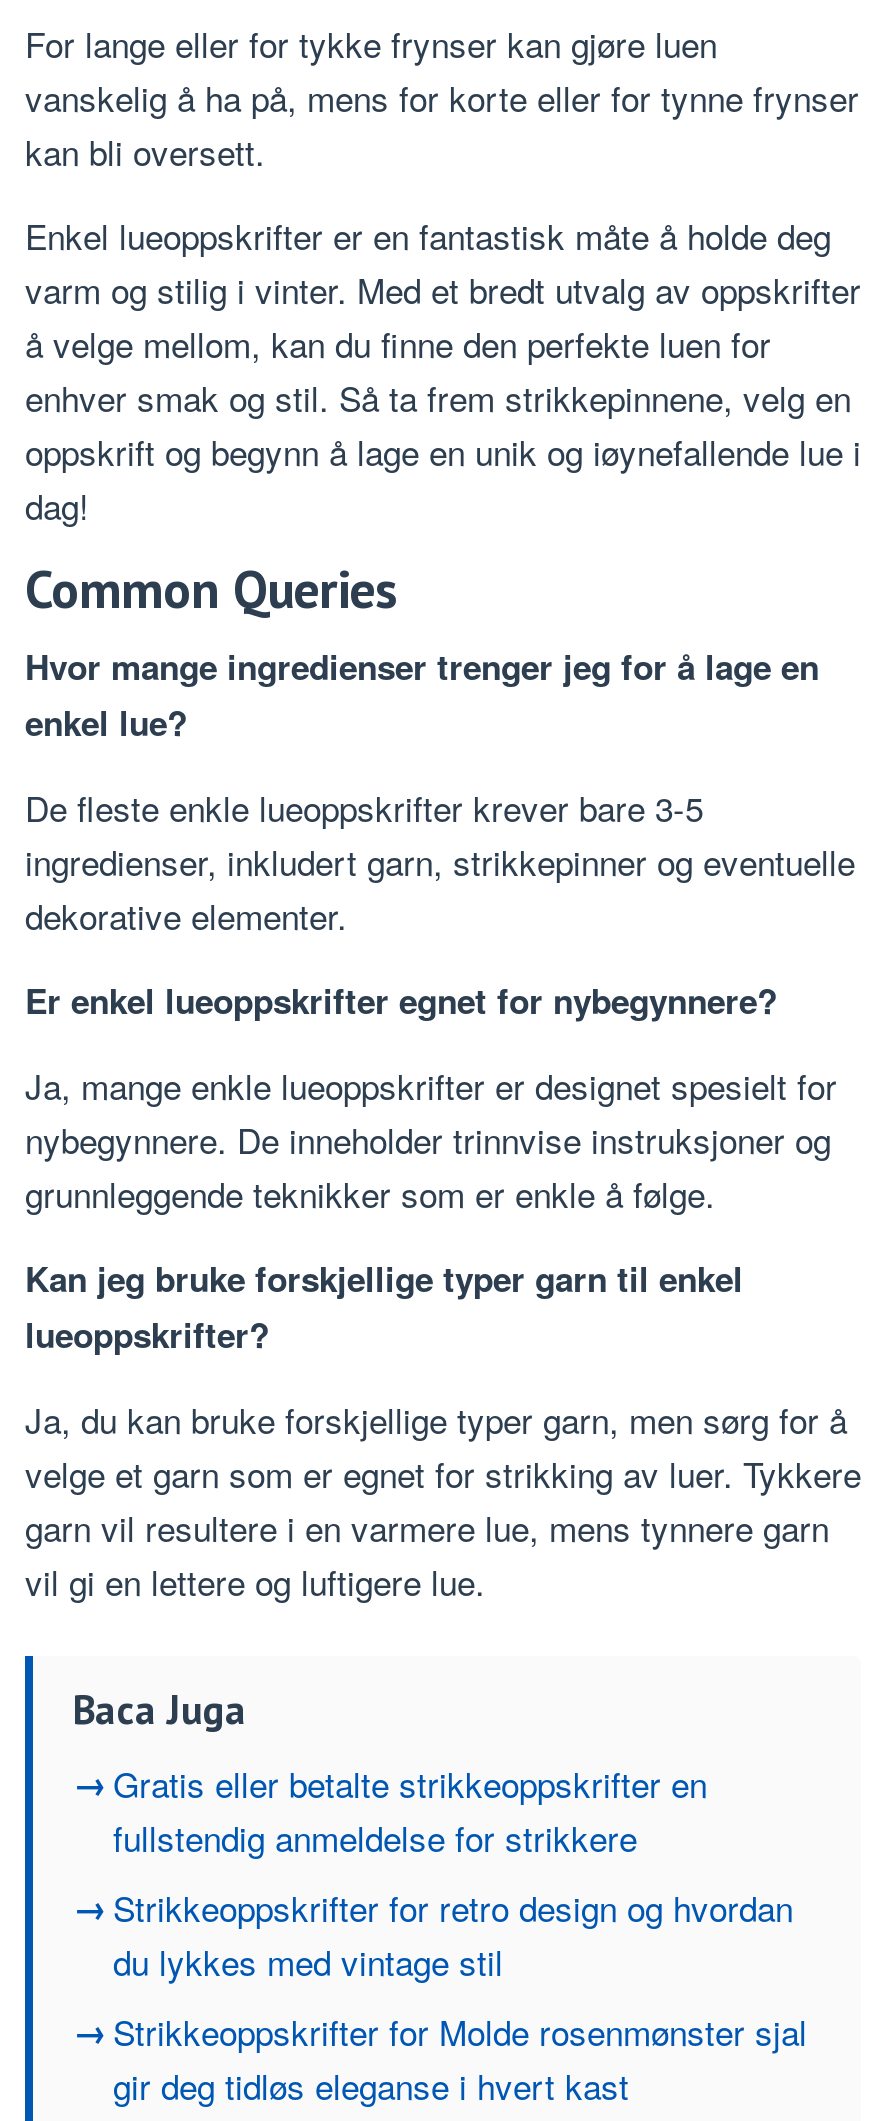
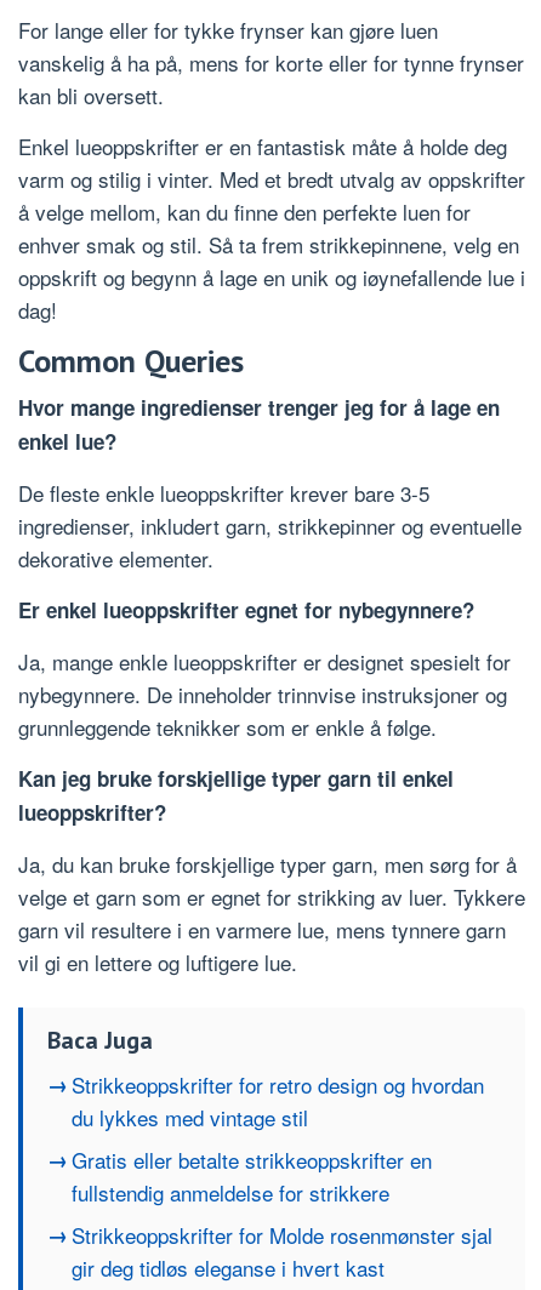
moved [113,1759,707,1863] -> [72,1145,432,1208]: Gratis eller betalte strikkeoppskrifter en | fullstendig anmeldelse for strikkere
moved [113,1883,793,1987] -> [72,1070,484,1133]: Strikkeoppskrifter for retro design og hvordan | du lykkes med vintage stil

